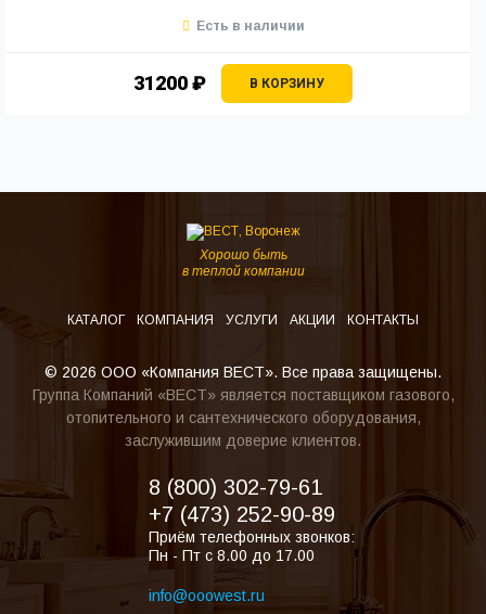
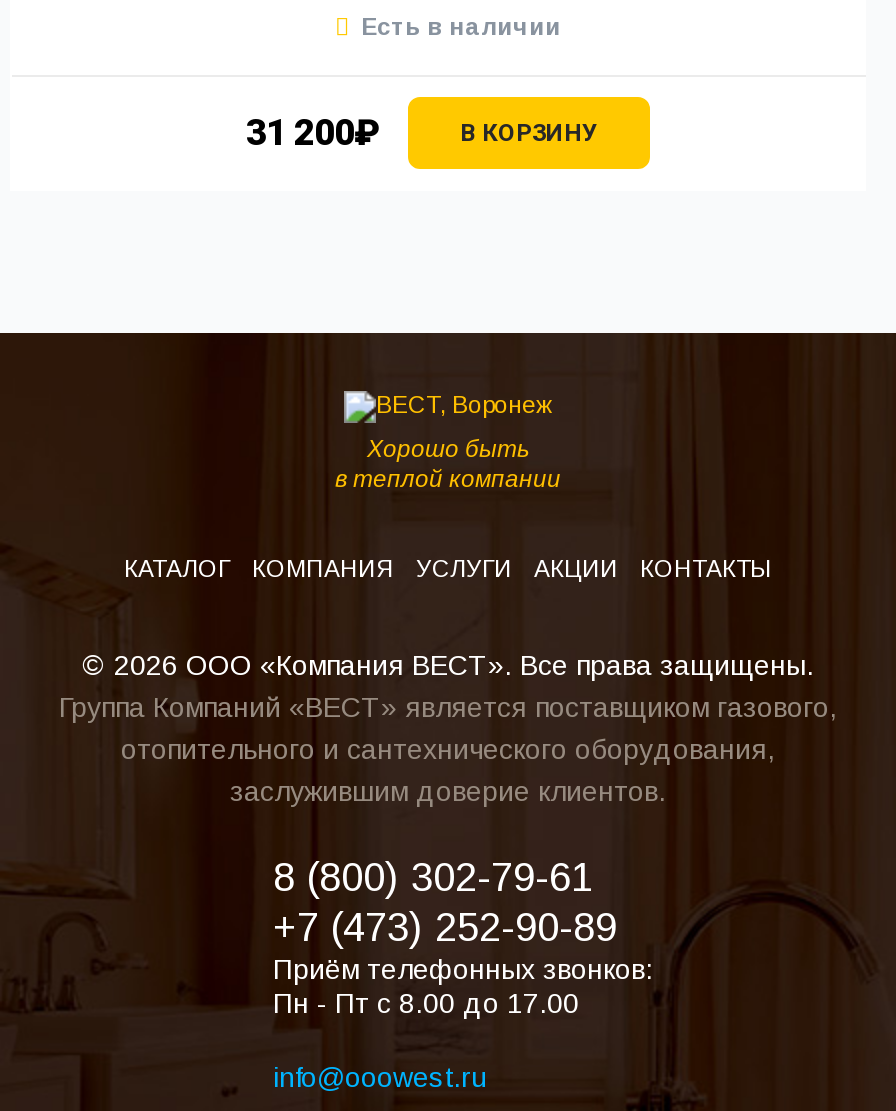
[133,71,206,94] 31200 ₽ -> [246,111,380,153] 31 200₽

